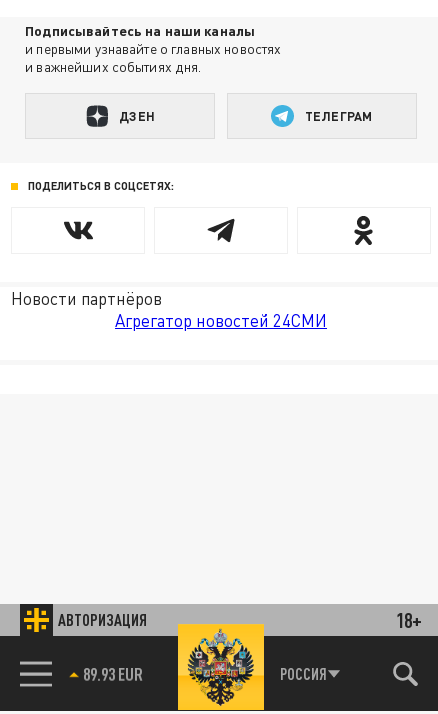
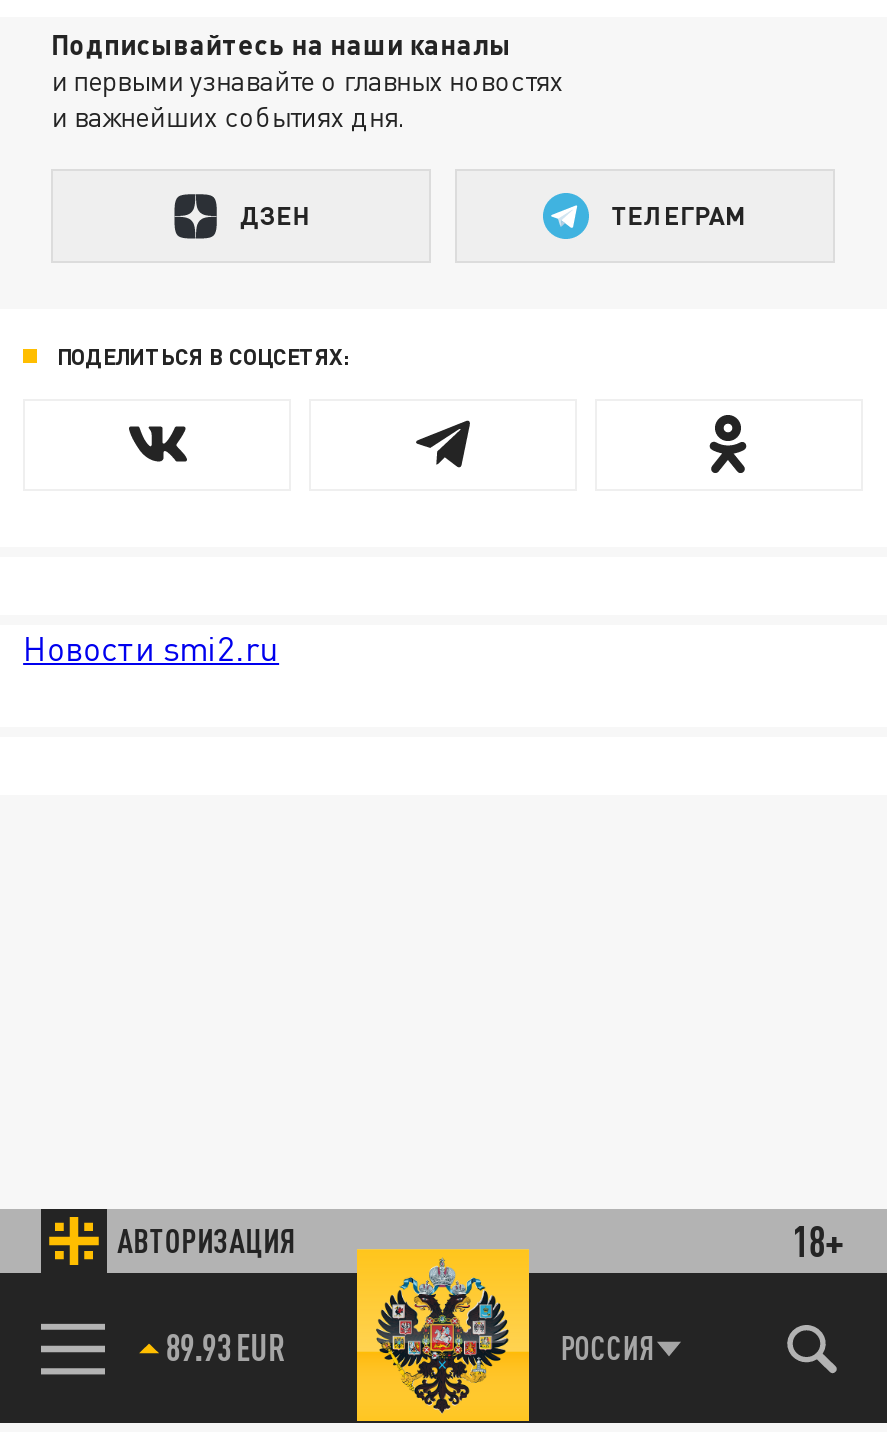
[11,288,327,331] Новости партнёров | Агрегатор новостей 24СМИ -> [23,627,279,669] Новости smi2.ru

